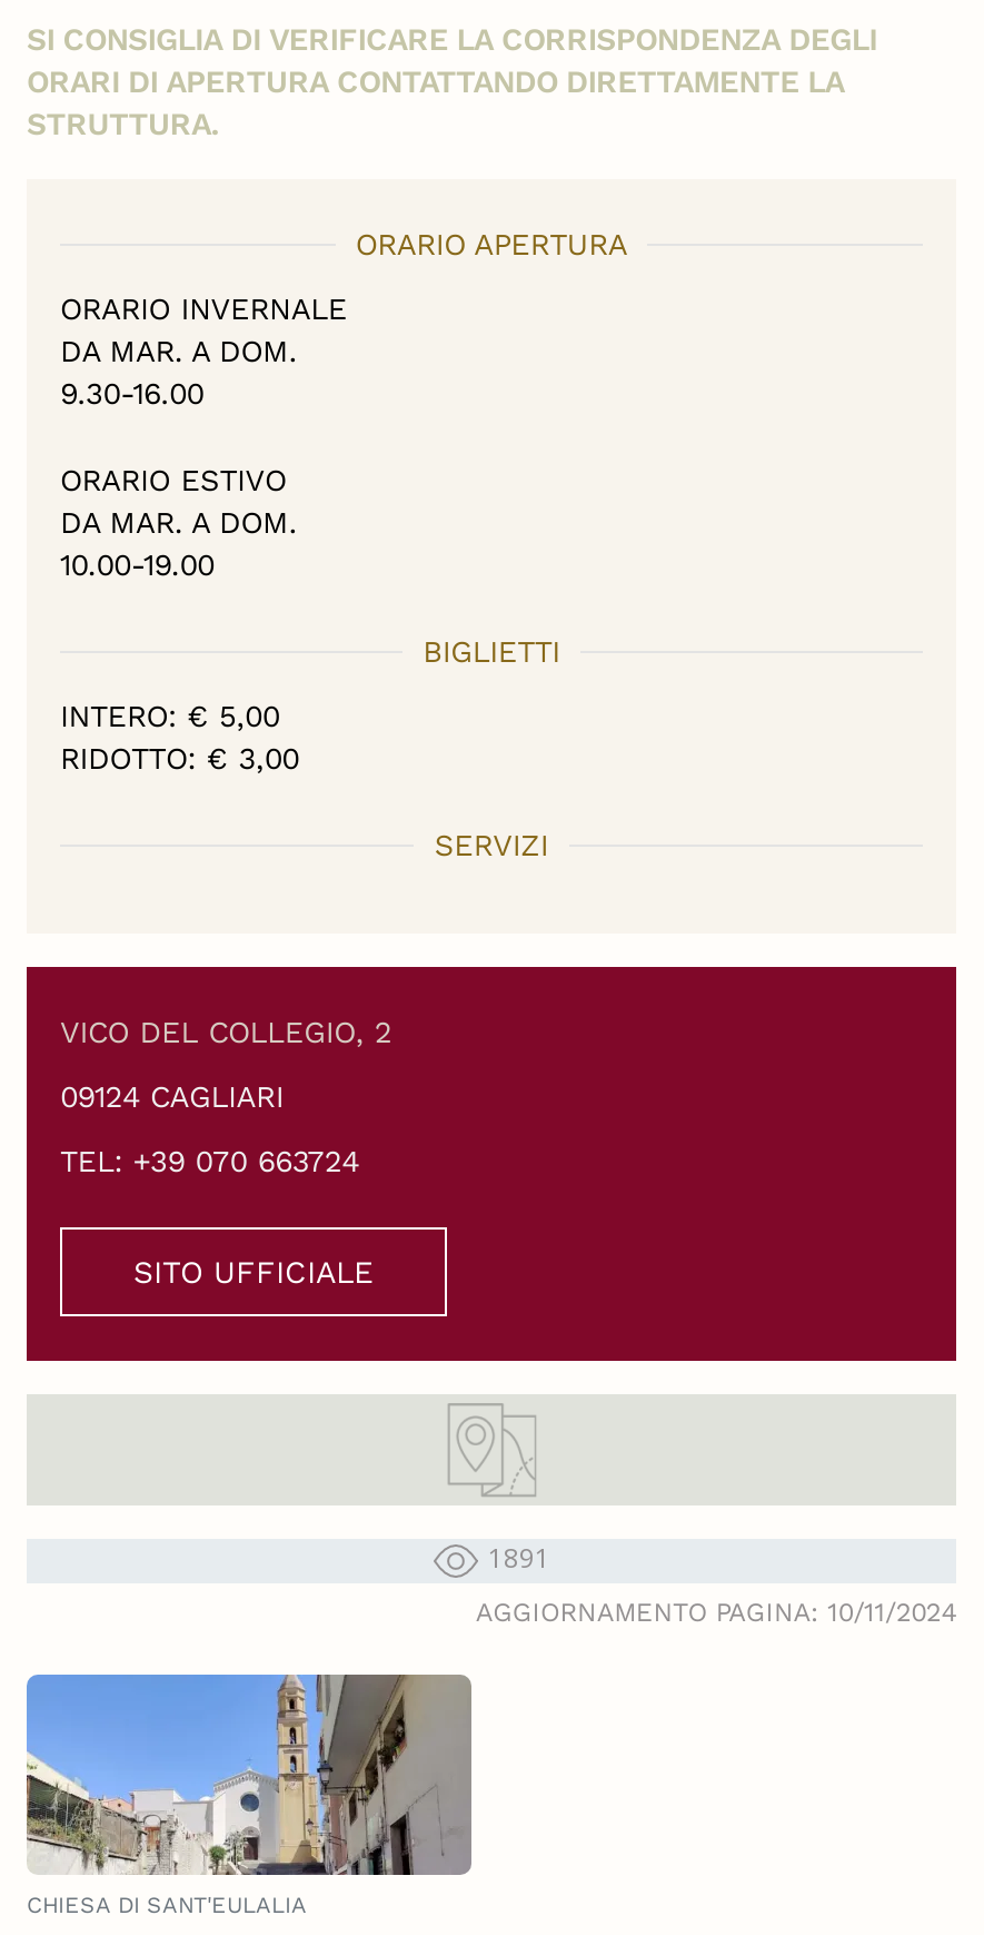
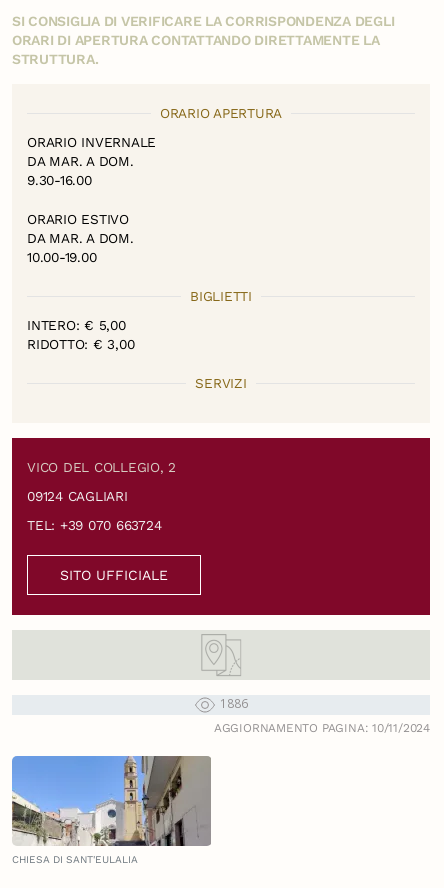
[488,1539,550,1574] 1891 -> [219,695,247,711] 1886

